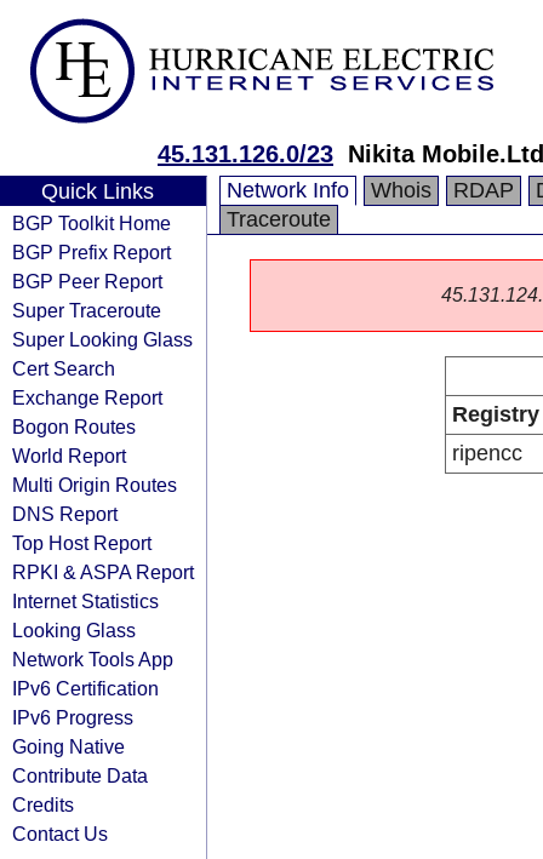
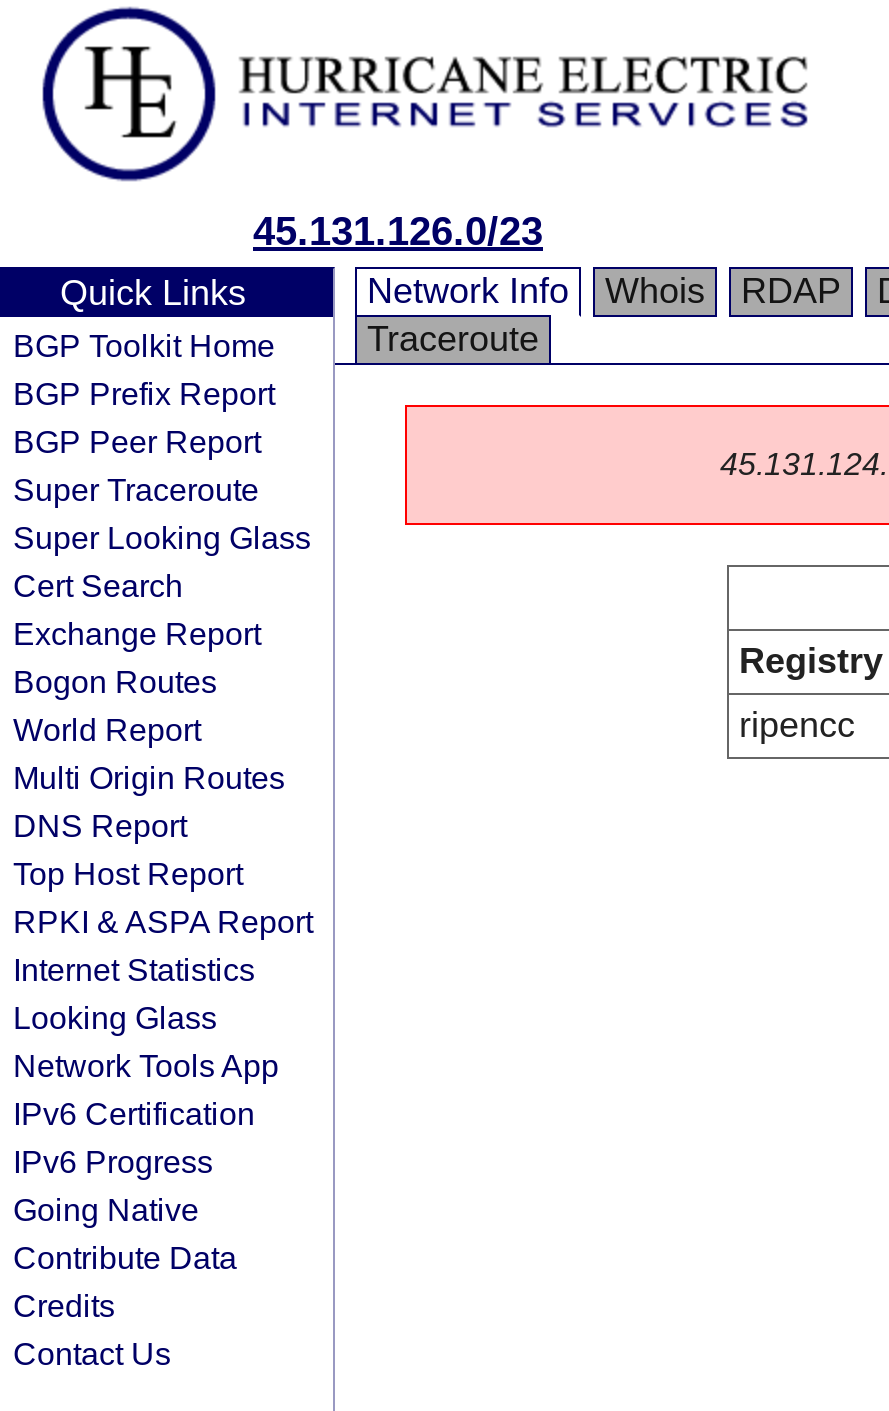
[158,141,543,167] 45.131.126.0/23 Nikita Mobile.Ltd -> [253,209,543,253] 45.131.126.0/23

